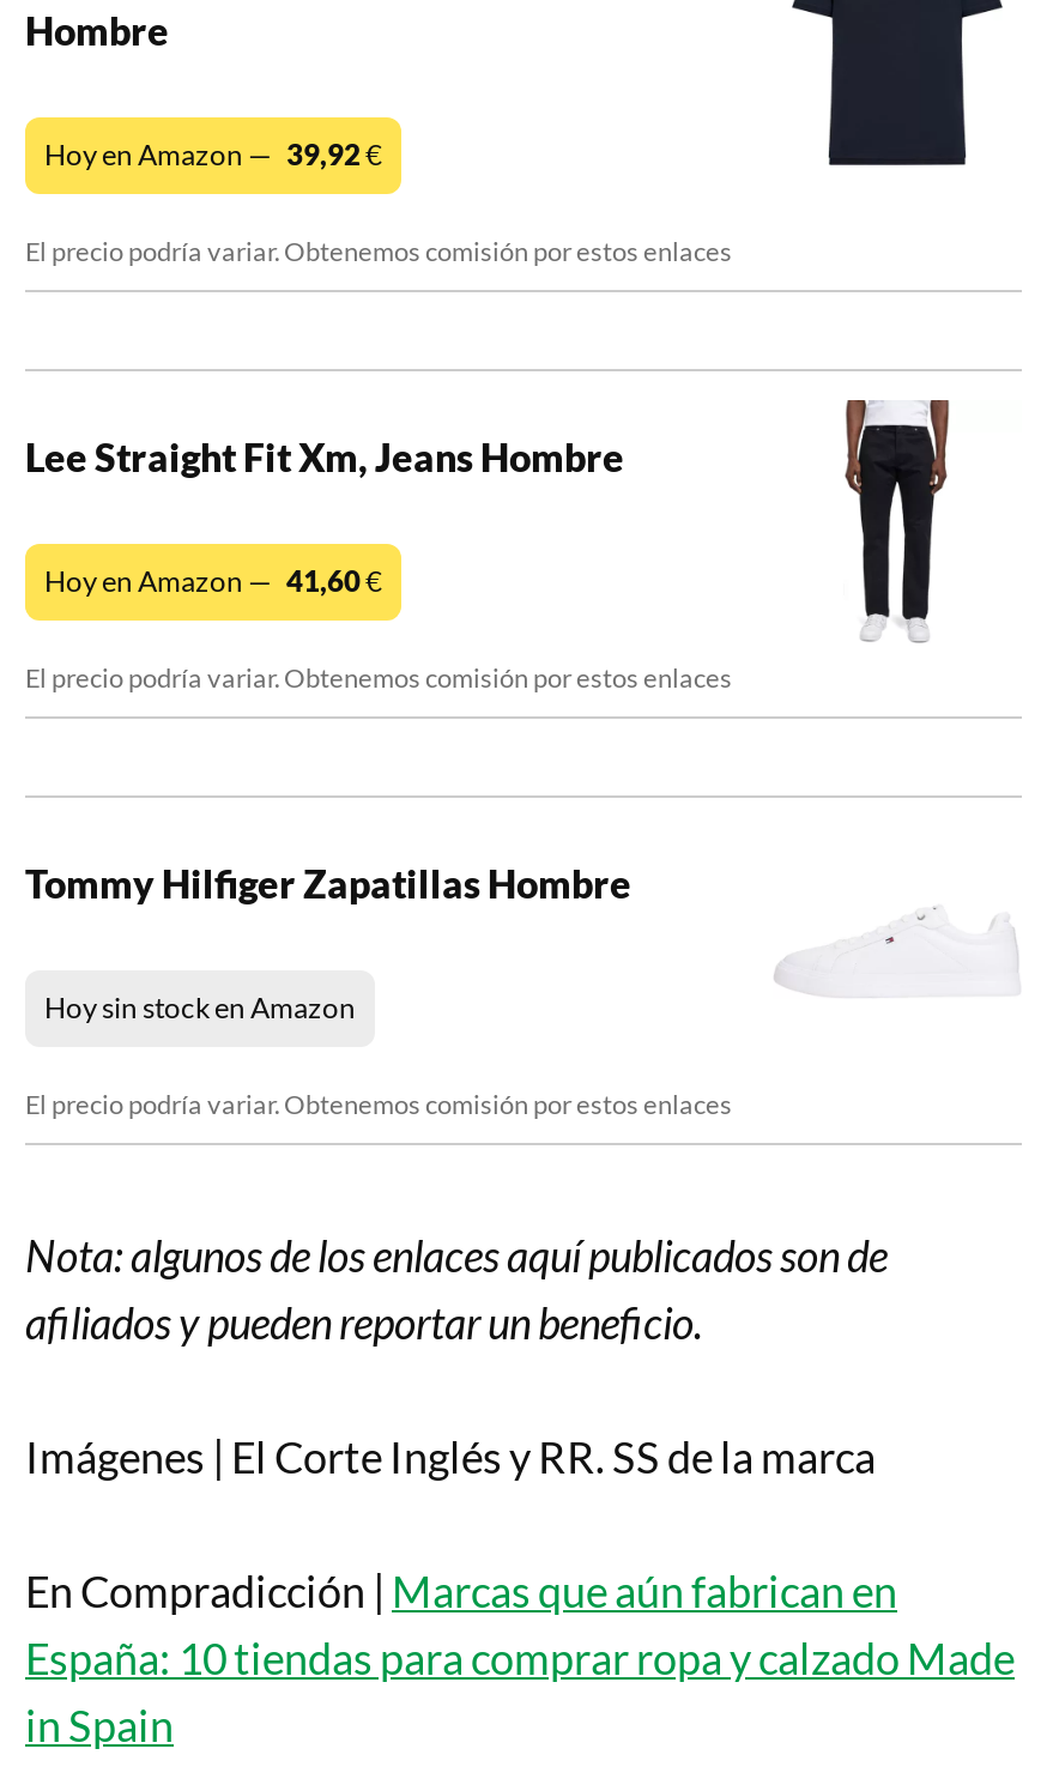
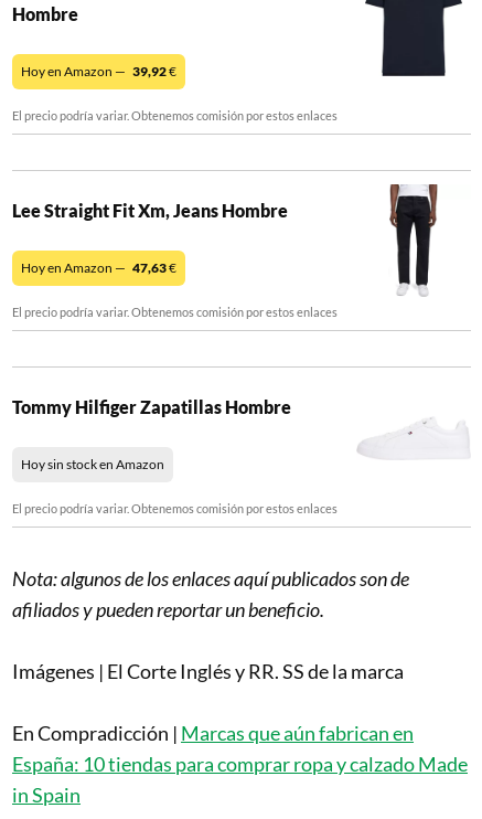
[44,563,382,599] Hoy en Amazon — 41,60€ -> [21,259,176,276] Hoy en Amazon — 47,63€

